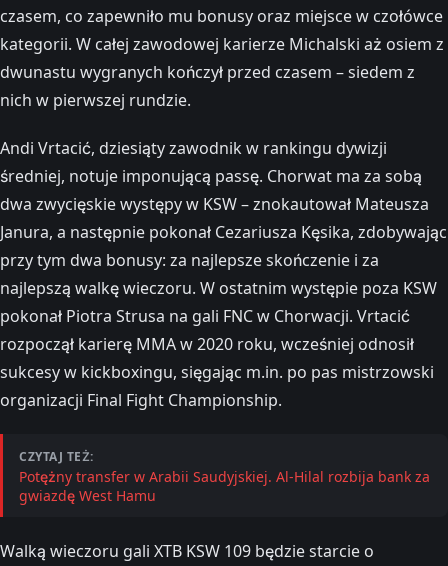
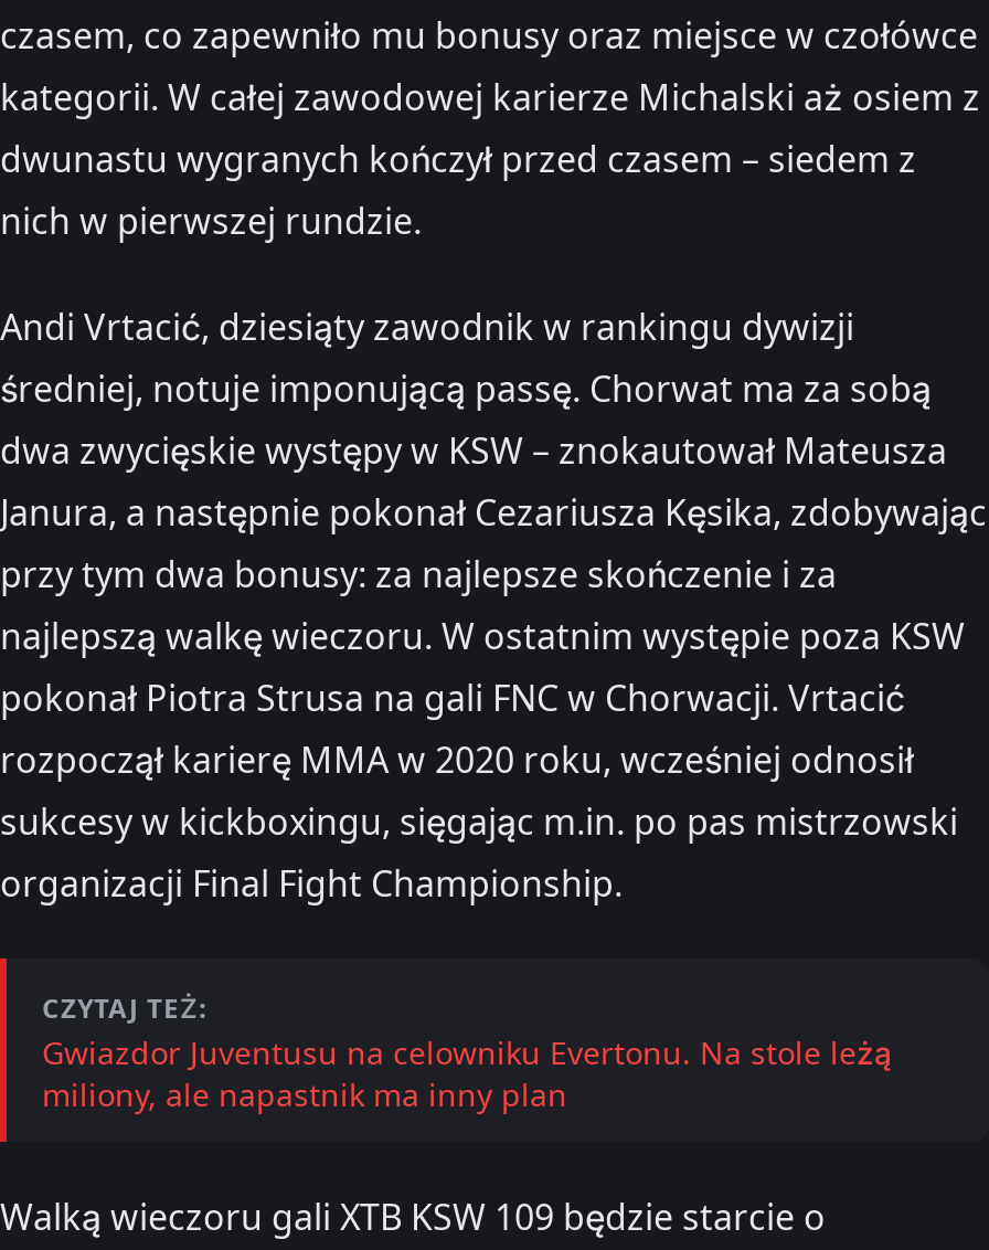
[19,467,430,505] Potężny transfer w Arabii Saudyjskiej. Al-Hilal rozbija bank za | gwiazdę West Hamu -> [42,1031,892,1115] Gwiazdor Juventusu na celowniku Evertonu. Na stole leżą | miliony, ale napastnik ma inny plan

